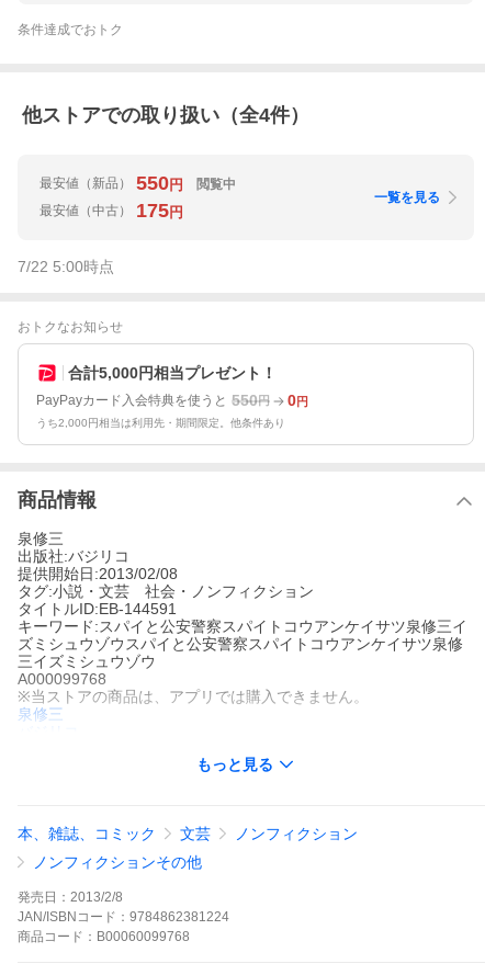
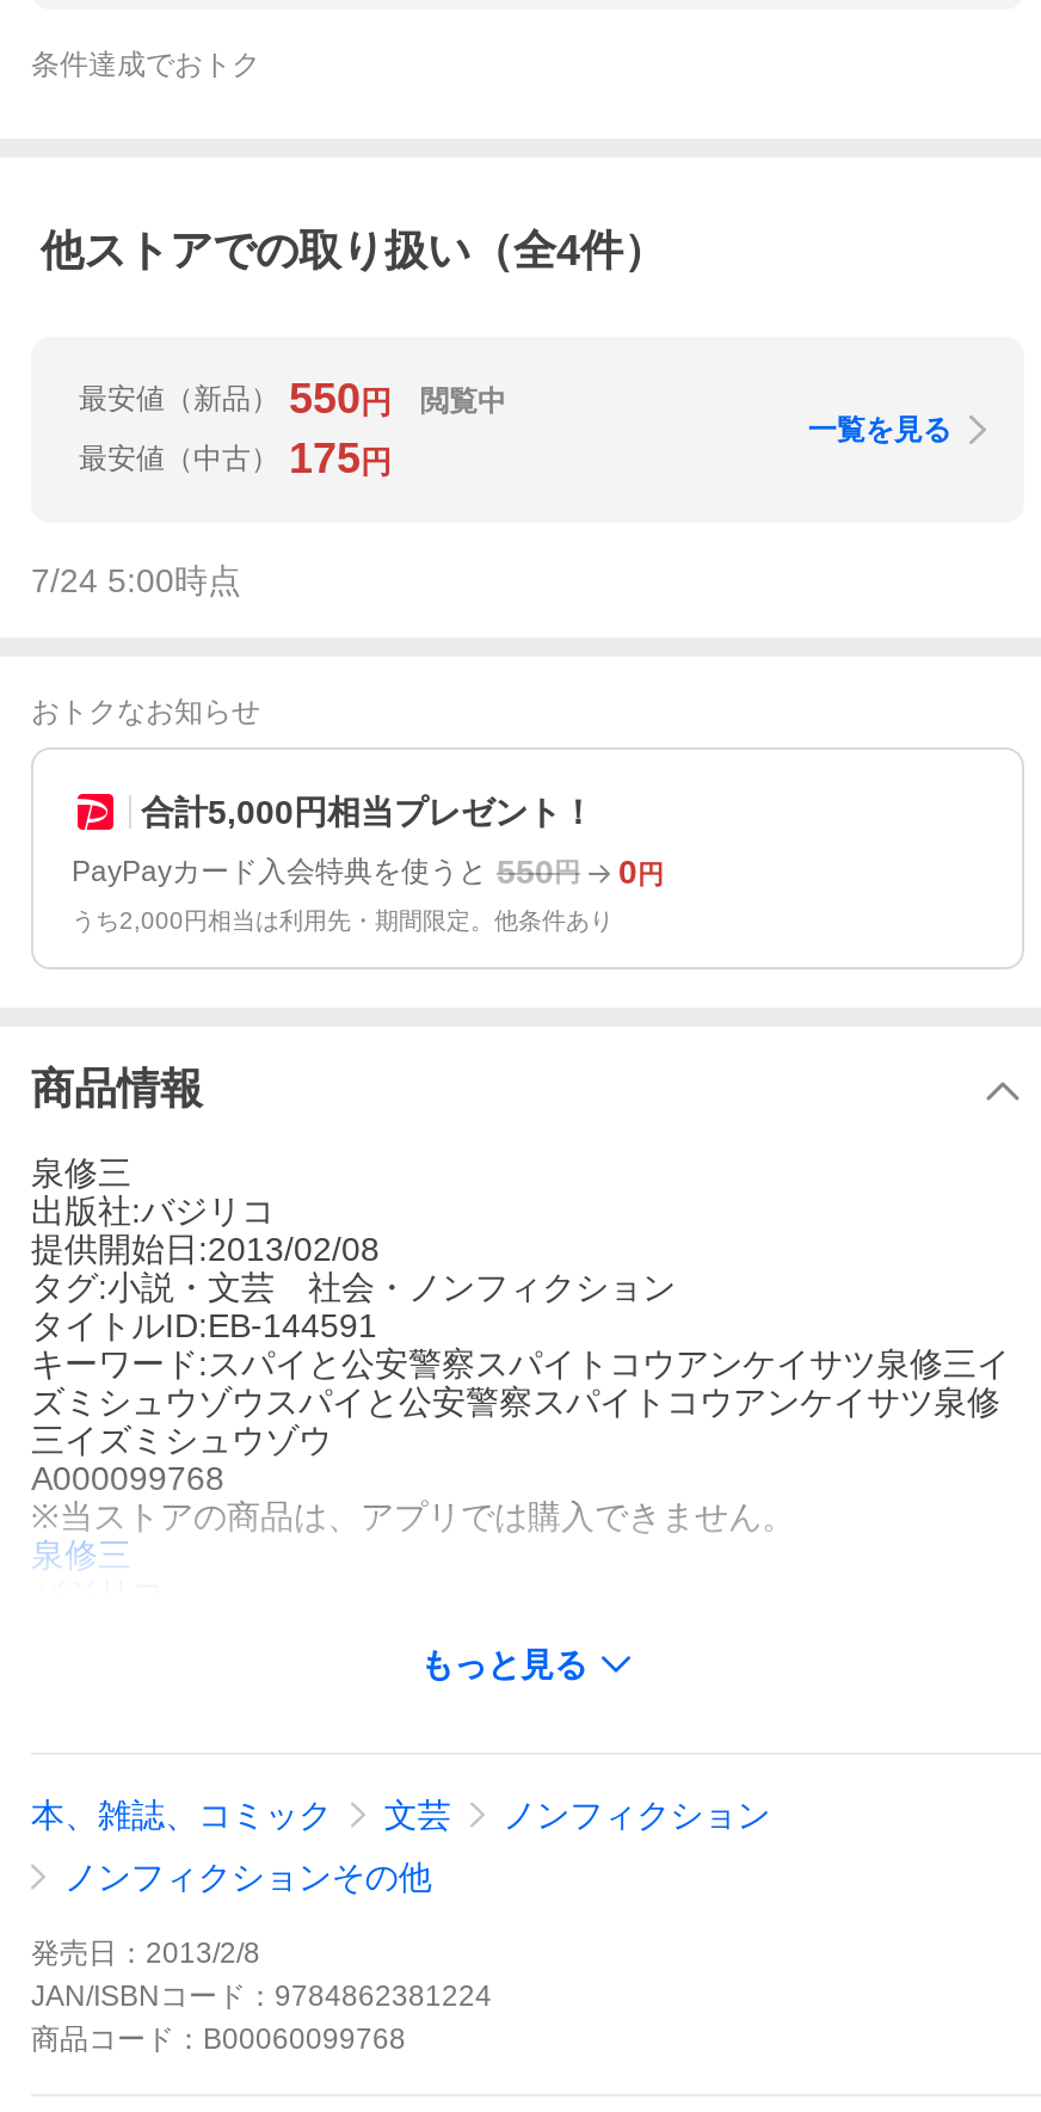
[18,258,114,275] 7/22 5:00時点 -> [31,561,241,599] 7/24 5:00時点

